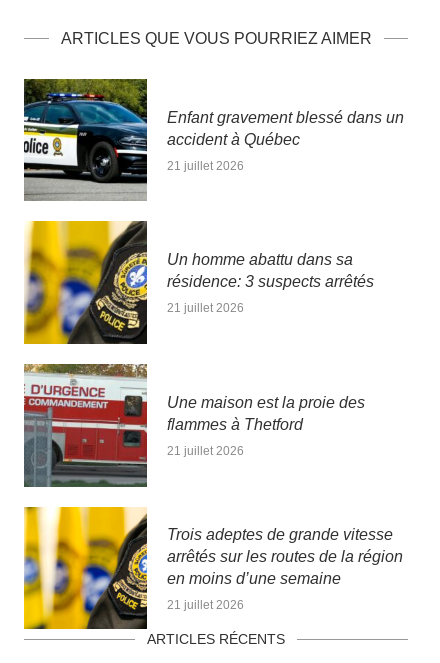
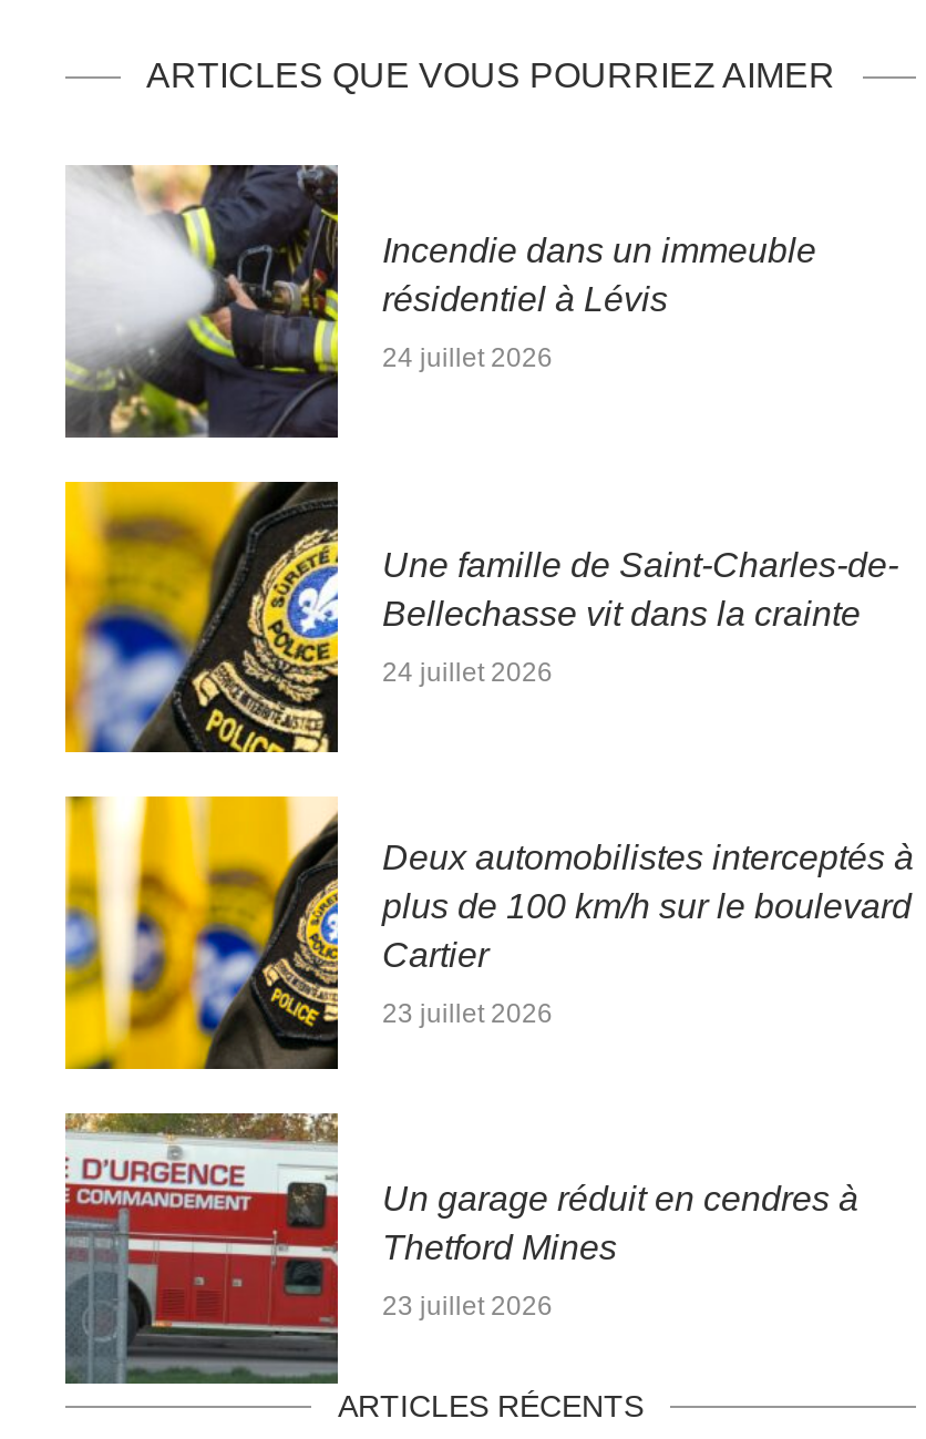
[23,78,404,202] [image] | Enfant gravement blessé dans un | accident à Québec -> [65,165,816,440] [image] | Incendie dans un immeuble | résidentiel à Lévis
[167,159,244,173] 21 juillet 2026 -> [382,342,553,373] 24 juillet 2026
[24,220,374,345] [image] | Un homme abattu dans sa | résidence: 3 suspects arrêtés -> [63,480,898,754] [image] | Une famille de Saint-Charles-de- | Bellechasse vit dans la crainte
[167,301,244,315] 21 juillet 2026 -> [382,658,553,689] 24 juillet 2026
moved [23,363,148,488] -> [63,1111,340,1386]: [image]
[167,394,365,433] Une maison est la proie des | flammes à Thetford -> [382,838,914,974] Deux automobilistes interceptés à | plus de 100 km/h sur le boulevard | Cartier
[167,444,244,458] 21 juillet 2026 -> [382,998,553,1029] 23 juillet 2026
moved [23,506,148,630] -> [63,794,340,1071]: [image]
[167,525,403,586] Trois adeptes de grande vitesse | arrêtés sur les routes de la région | en moins d’une semaine -> [382,1179,858,1265] Un garage réduit en cendres à | Thetford Mines
[167,597,244,611] 21 juillet 2026 -> [382,1289,553,1320] 23 juillet 2026

